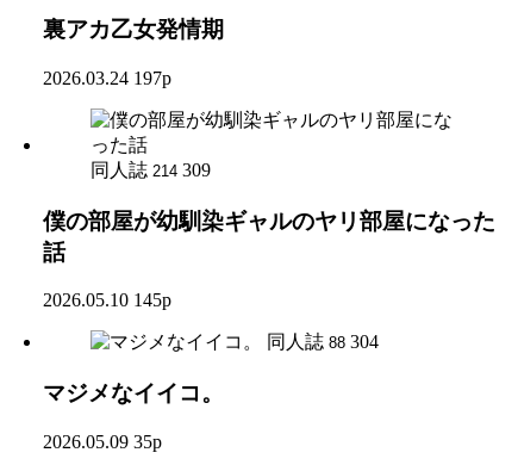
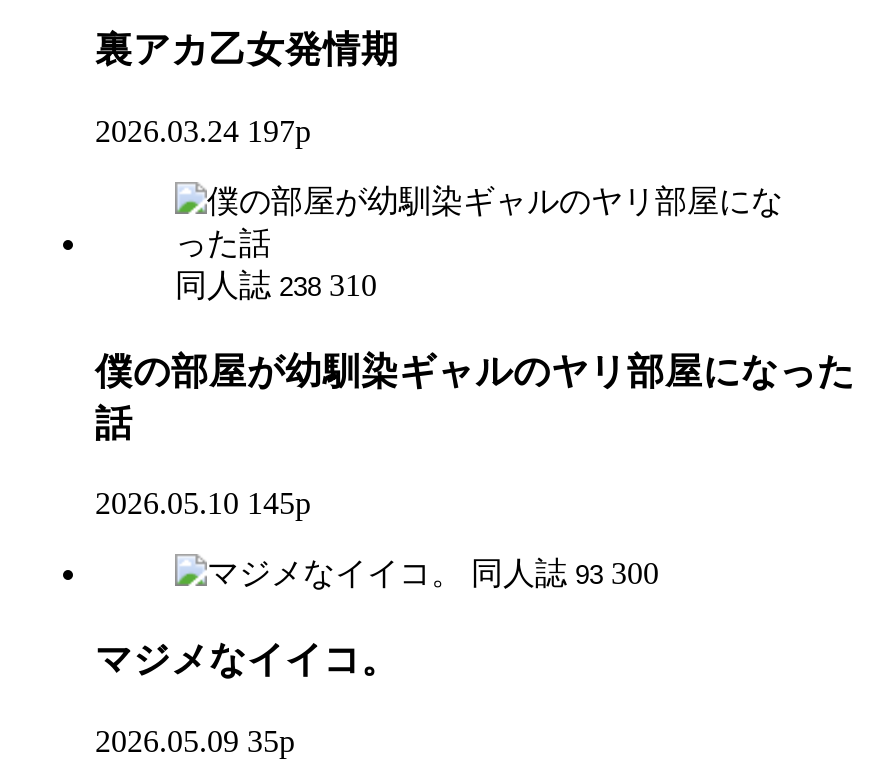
[91,160,211,180] 同人誌 214 309 -> [175,268,377,302] 同人誌 238 310
[267,332,379,352] 同人誌 88 304 -> [471,557,659,591] 同人誌 93 300

